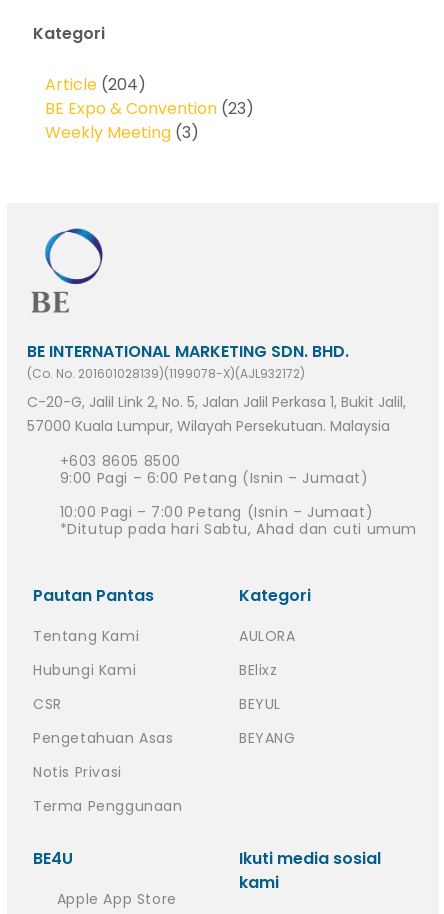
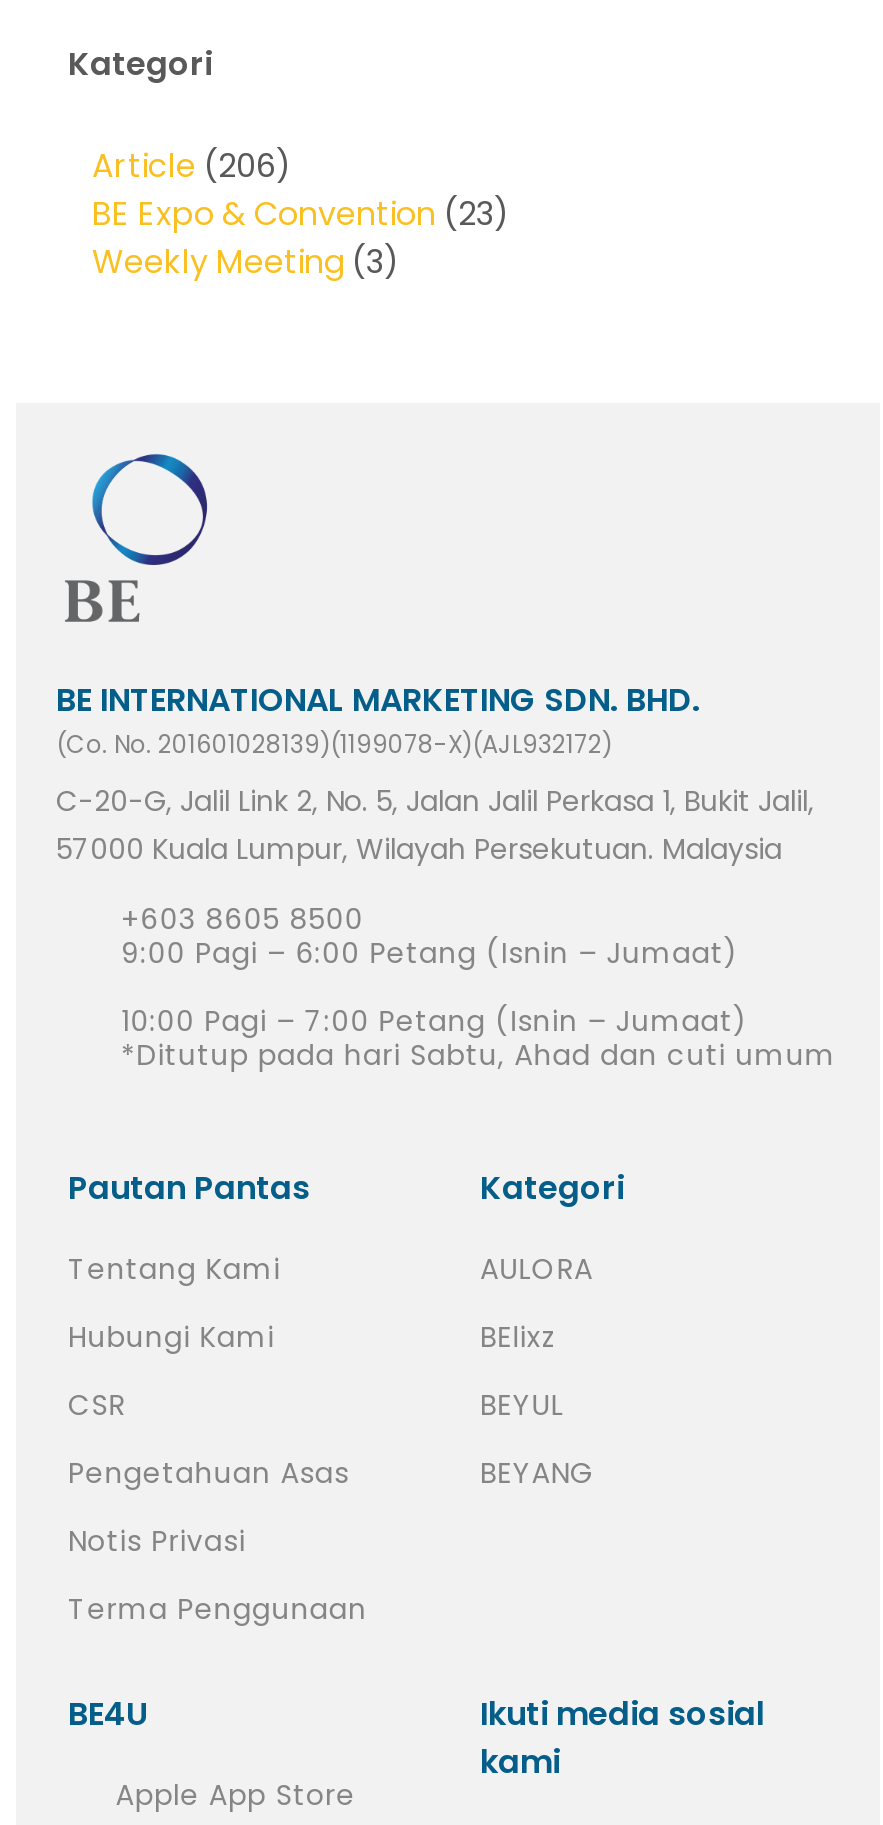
[45,73,146,96] Article (204) -> [92,143,292,189] Article (206)

